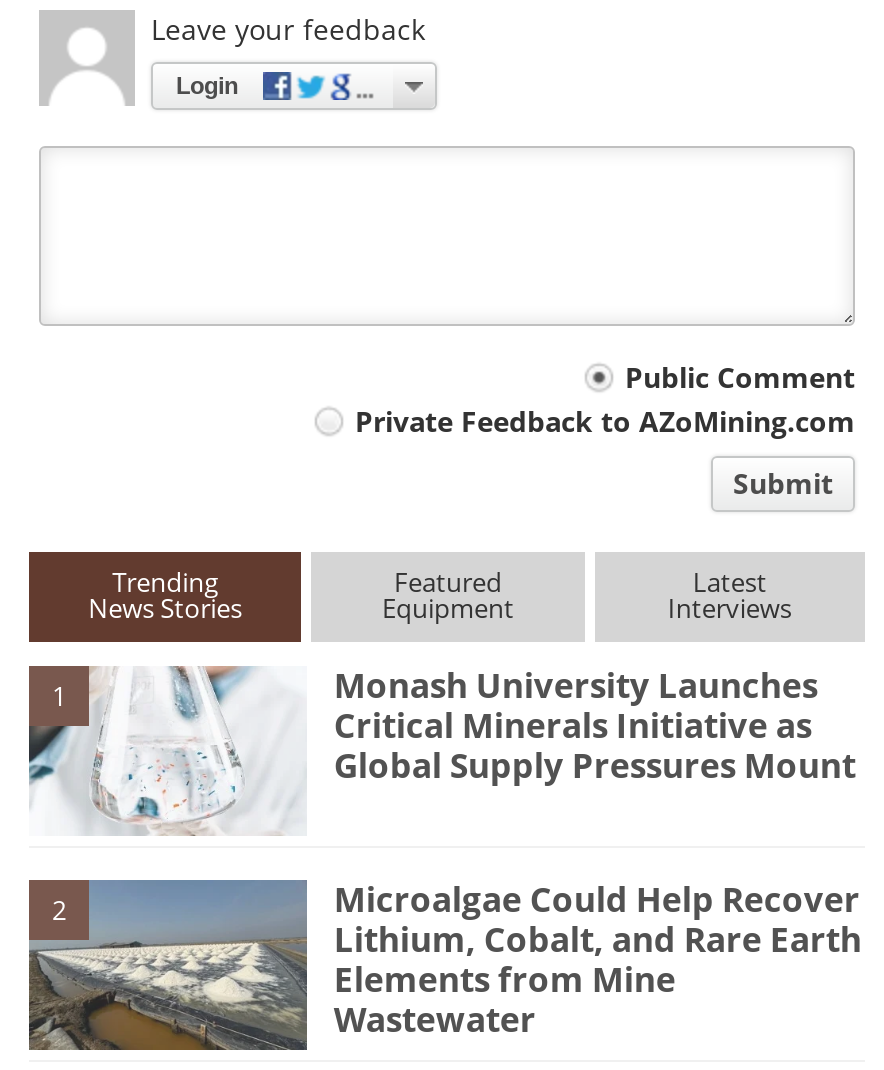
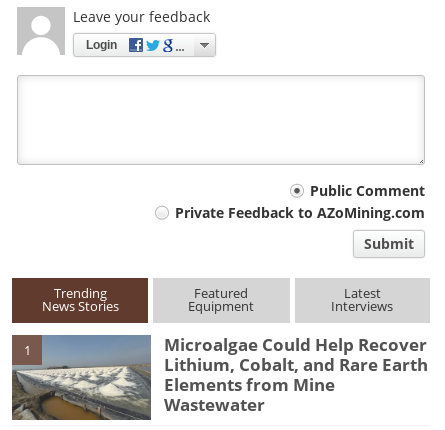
[27,661,856,927] [image] | Monash University Launches | Critical Minerals Initiative as | Global Supply Pressures Mount | 2 -> none

